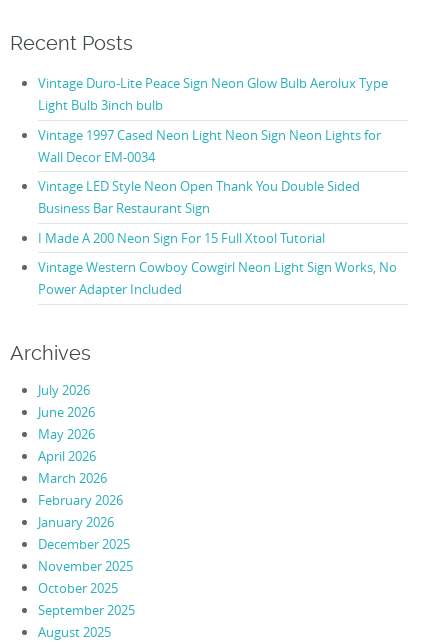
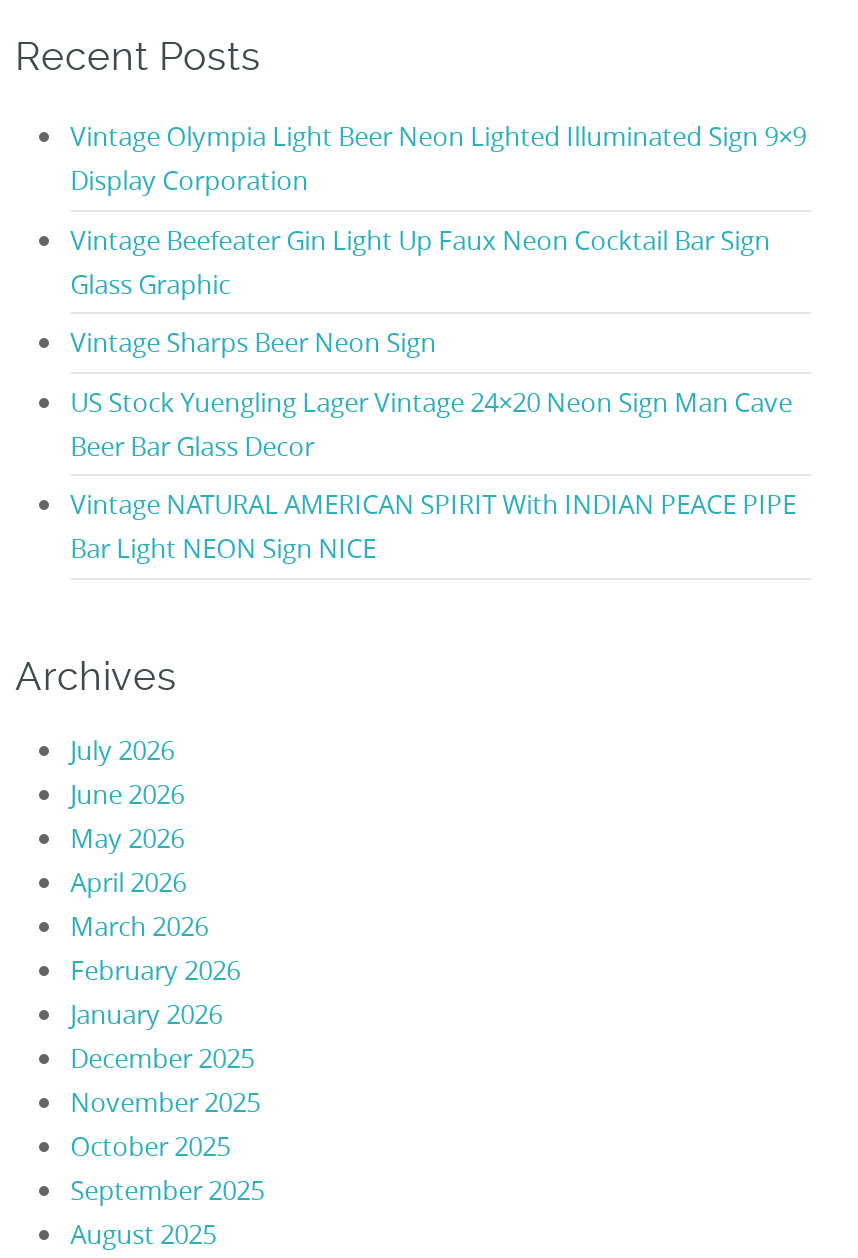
[38,74,388,114] Vintage Duro-Lite Peace Sign Neon Glow Bulb Aerolux Type | Light Bulb 3inch bulb -> [70,119,806,199] Vintage Olympia Light Beer Neon Lighted Illuminated Sign 9×9 | Display Corporation
[38,126,381,166] Vintage 1997 Cased Neon Light Neon Sign Neon Lights for | Wall Decor EM-0034 -> [70,222,770,302] Vintage Beefeater Gin Light Up Faux Neon Cocktail Bar Sign | Glass Graphic
[38,177,360,217] Vintage LED Style Neon Open Thank You Double Sided | Business Bar Restaurant Sign -> [70,325,436,361] Vintage Sharps Beer Neon Sign
[38,229,325,247] I Made A 200 Neon Sign For 15 Full Xtool Tutorial -> [70,384,792,464] US Stock Yuengling Lager Vintage 24×20 Neon Sign Man Cave | Beer Bar Glass Decor
[38,258,397,298] Vintage Western Cowboy Cowgirl Neon Light Sign Works, No | Power Adapter Included -> [70,487,796,567] Vintage NATURAL AMERICAN SPIRIT With INDIAN PEACE PIPE | Bar Light NEON Sign NICE

